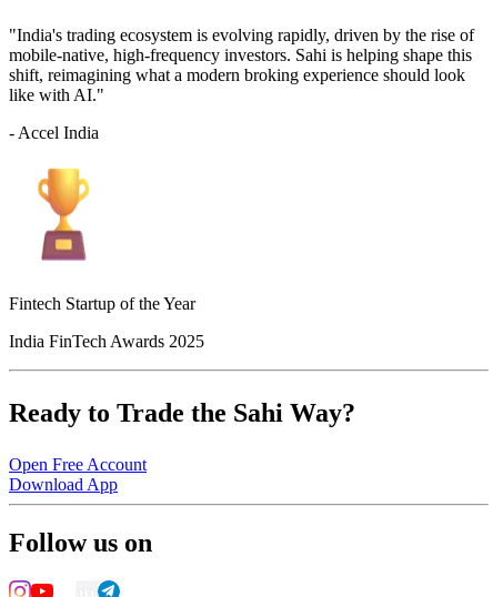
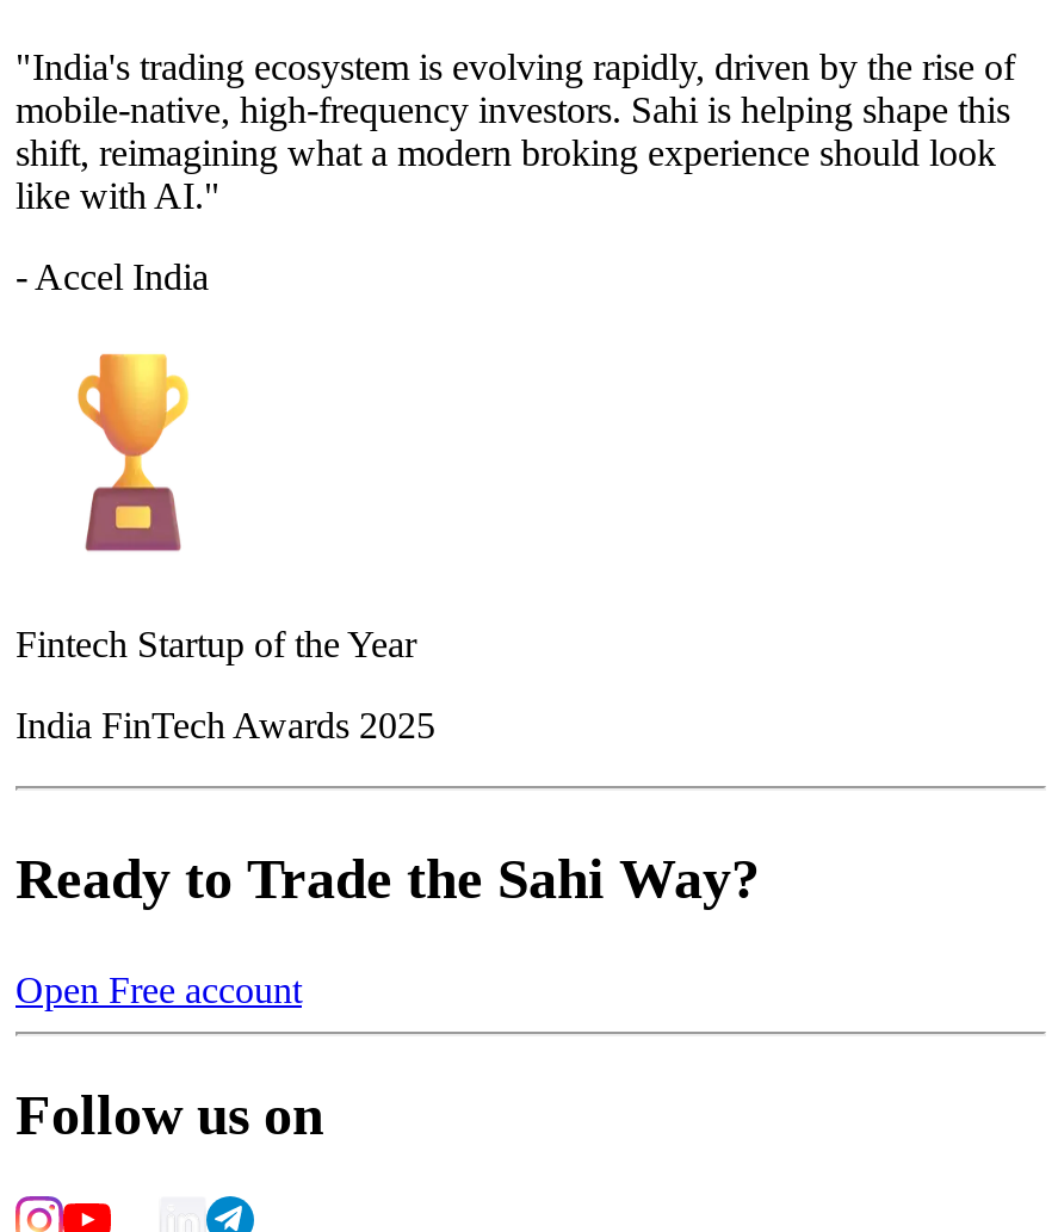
[9,455,147,494] Open Free Account | Download App -> [16,970,302,1010] Open Free account

